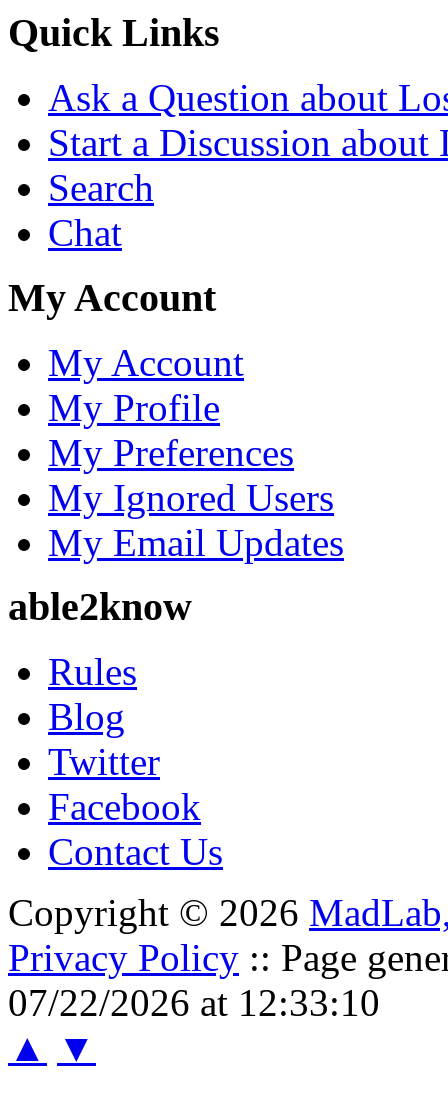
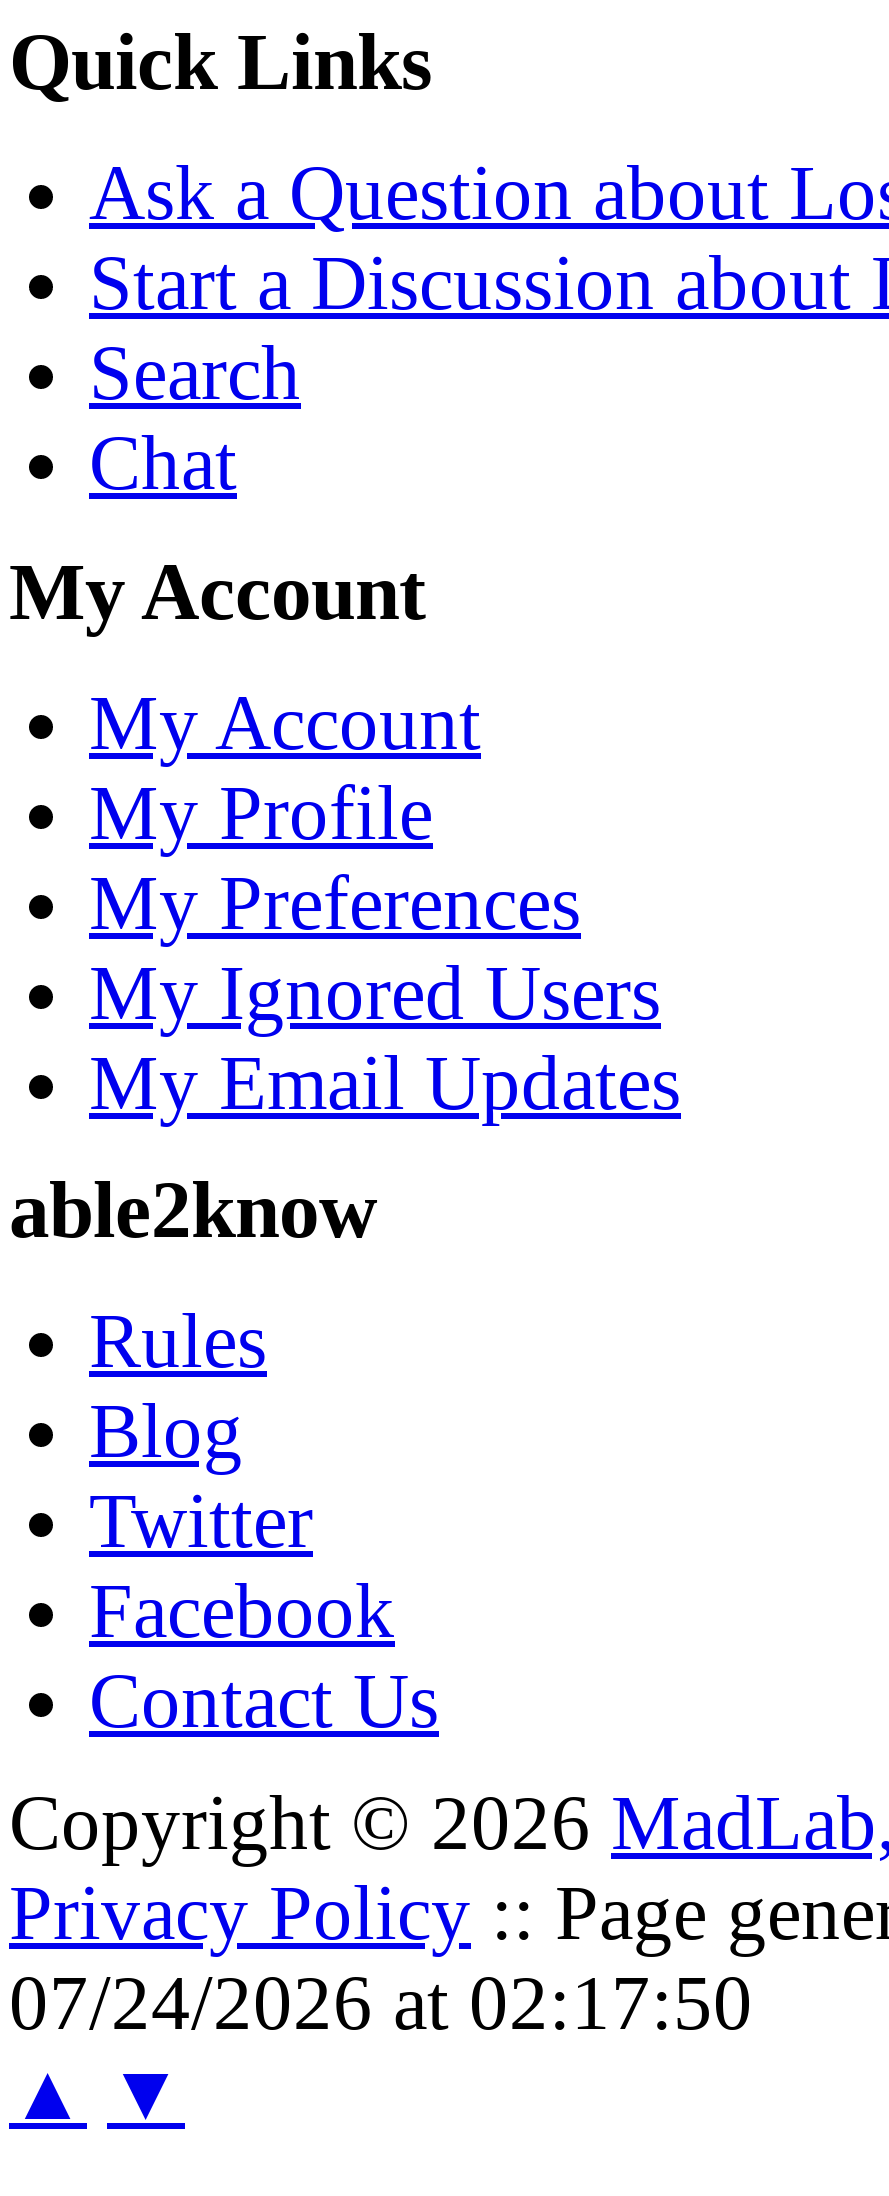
[8,981,380,1024] 07/22/2026 at 12:33:10 -> [9,1959,753,2045] 07/24/2026 at 02:17:50

